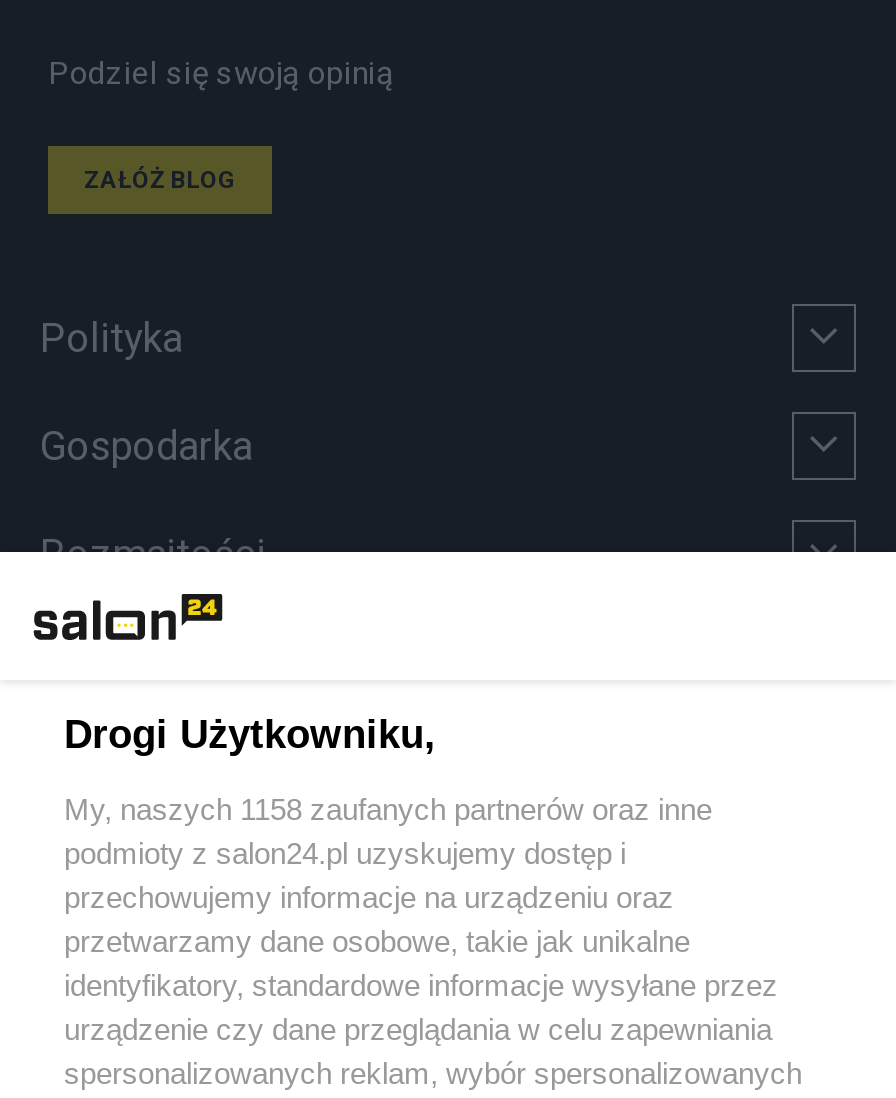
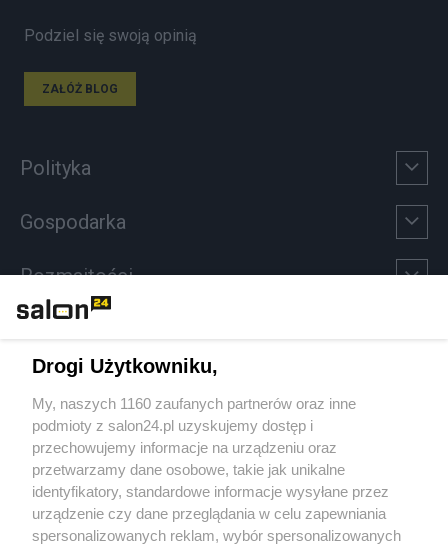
[64,792,712,826] My, naszych 1158 zaufanych partnerów oraz inne -> [32,395,356,412] My, naszych 1160 zaufanych partnerów oraz inne

